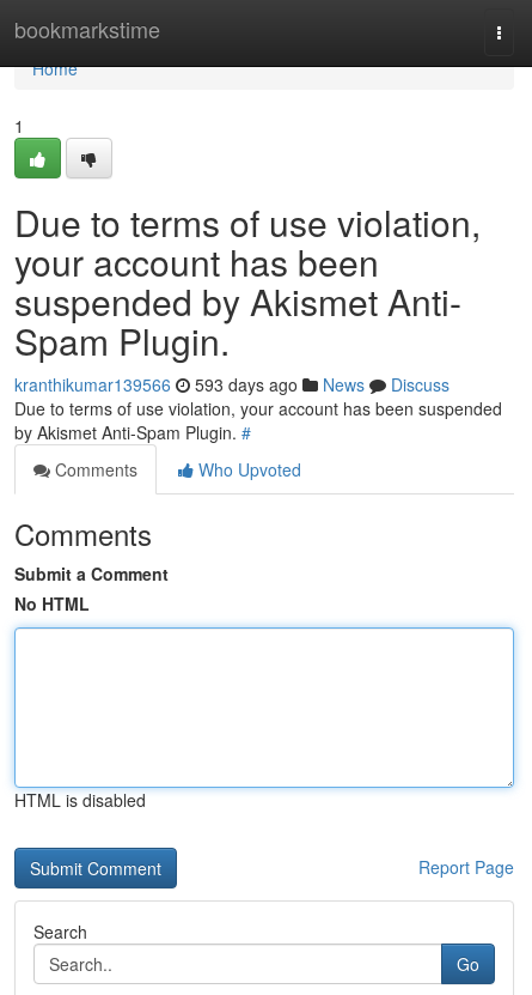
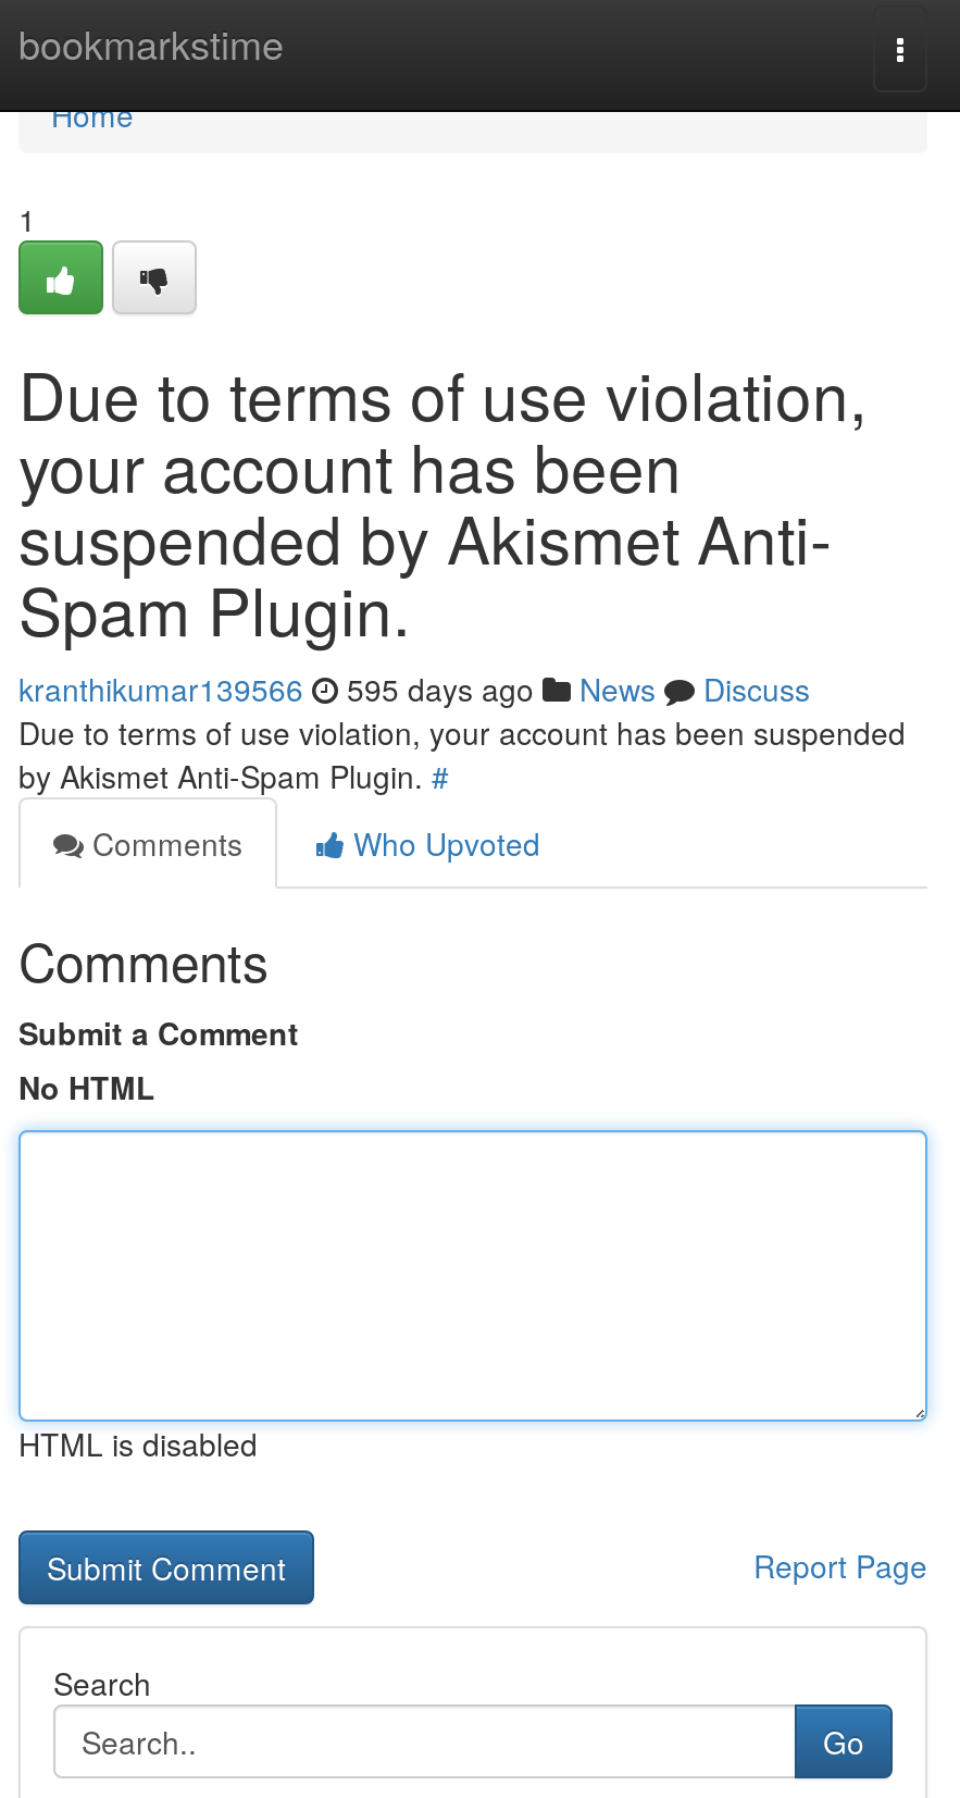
[14,372,450,396] kranthikumar139566 593 days ago News Discuss -> [18,667,810,710] kranthikumar139566 595 days ago News Discuss

